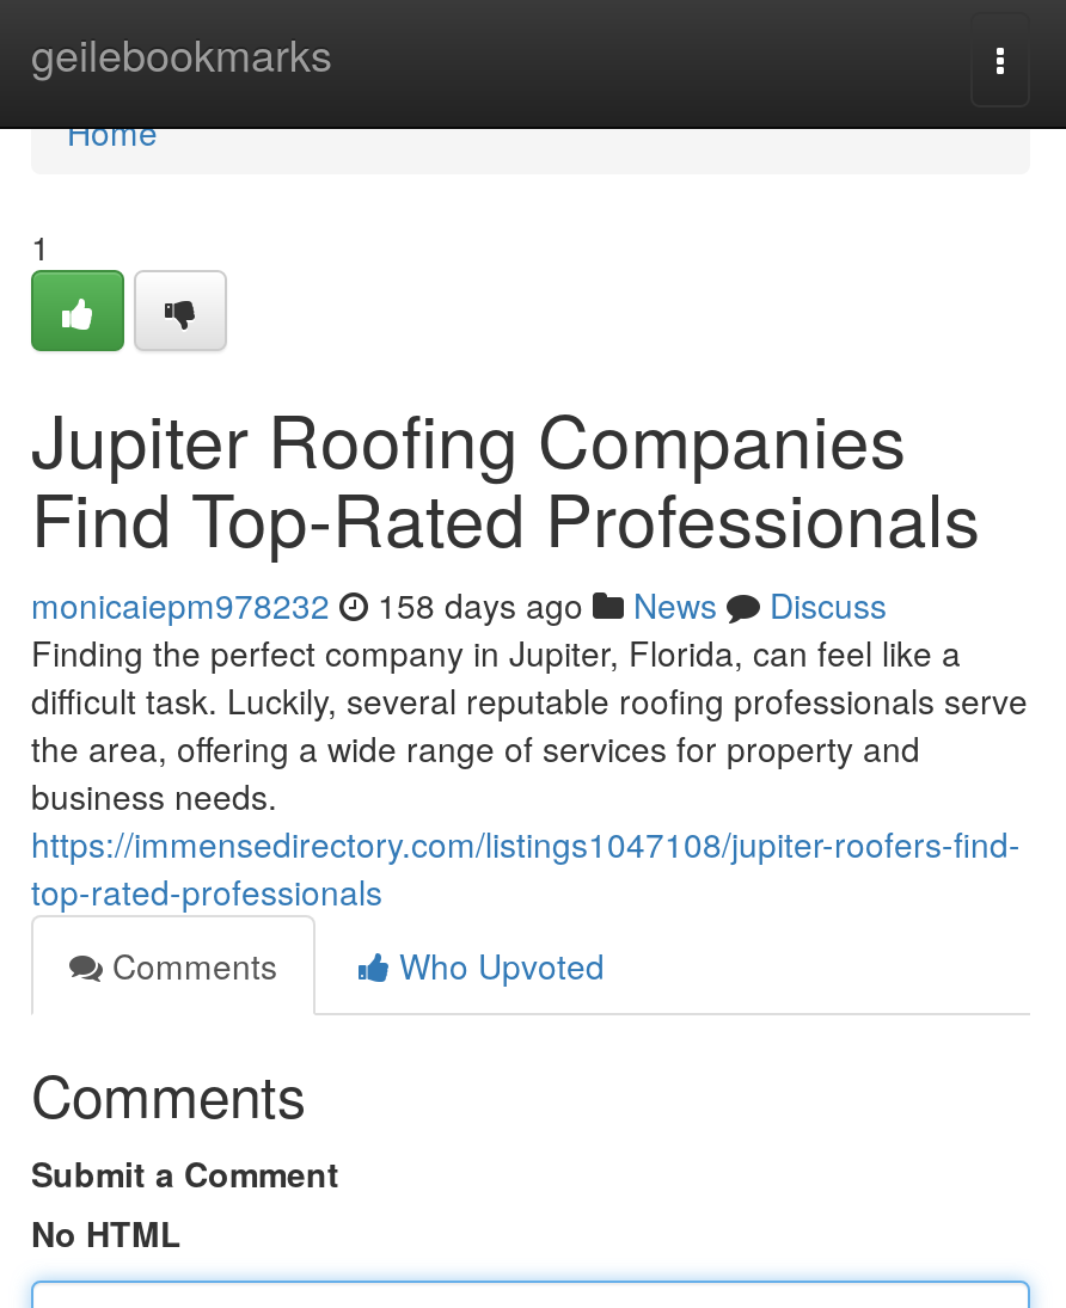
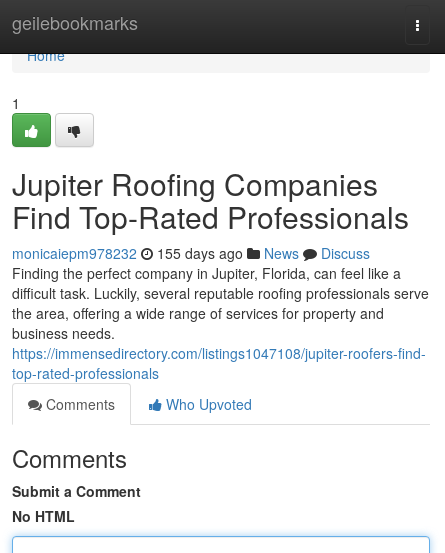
[31,581,887,628] monicaiepm978232 158 days ago News Discuss -> [12,243,370,263] monicaiepm978232 155 days ago News Discuss

